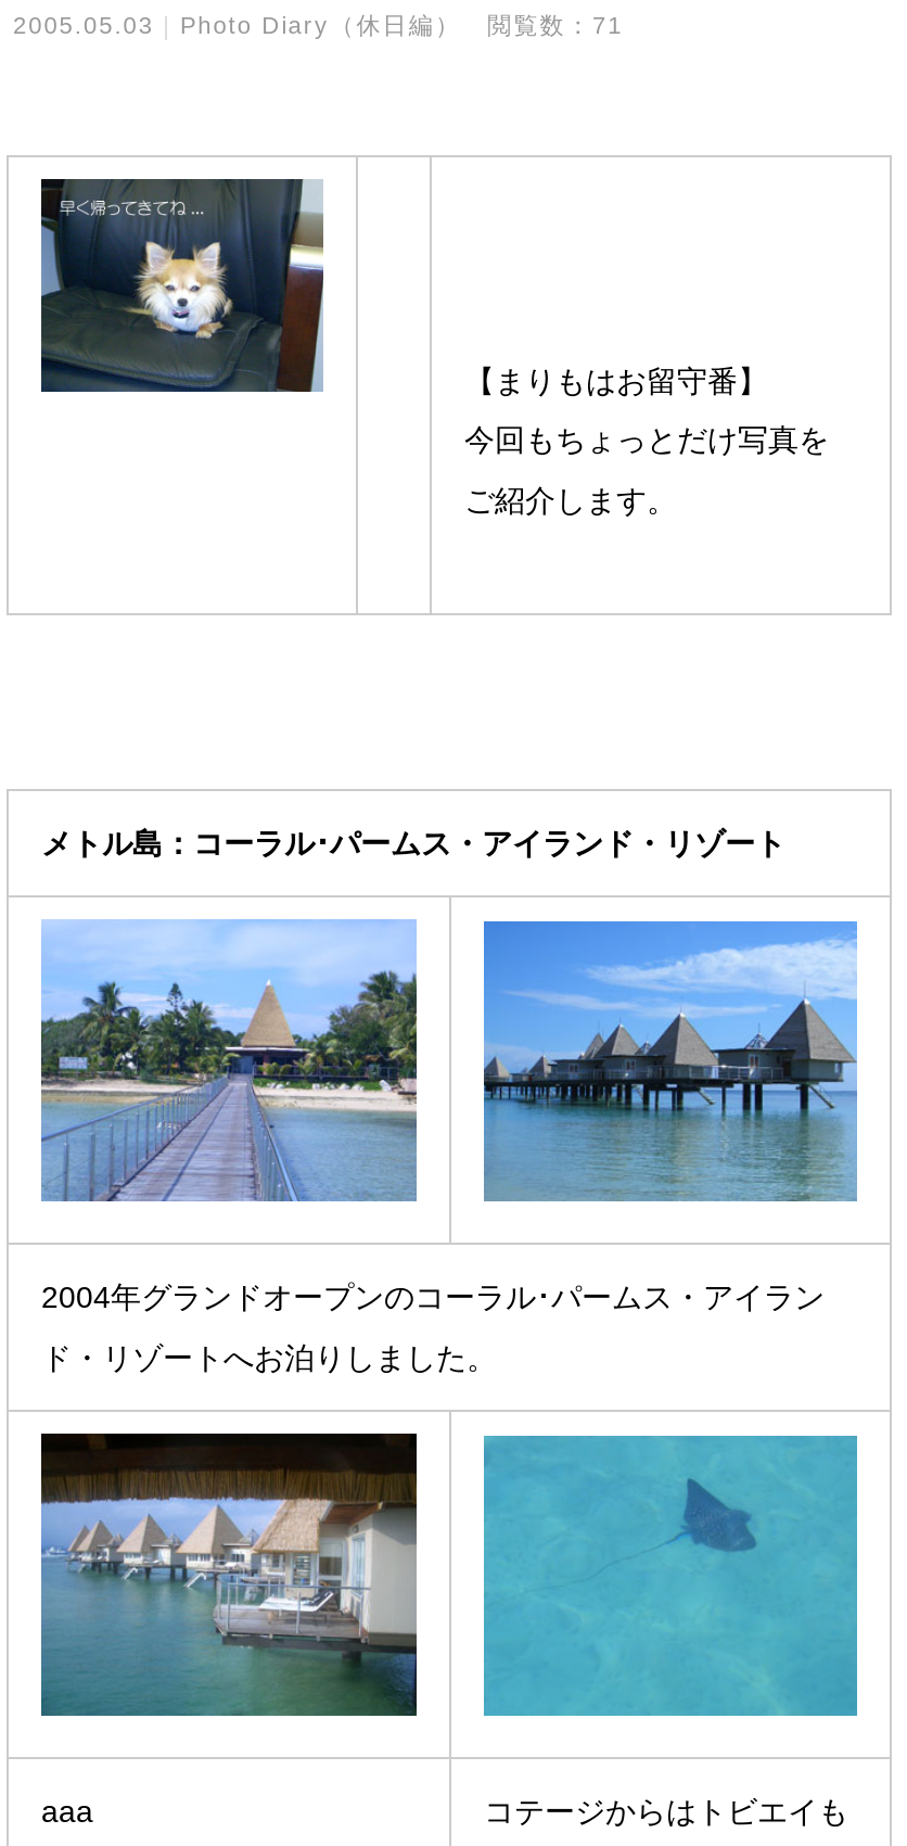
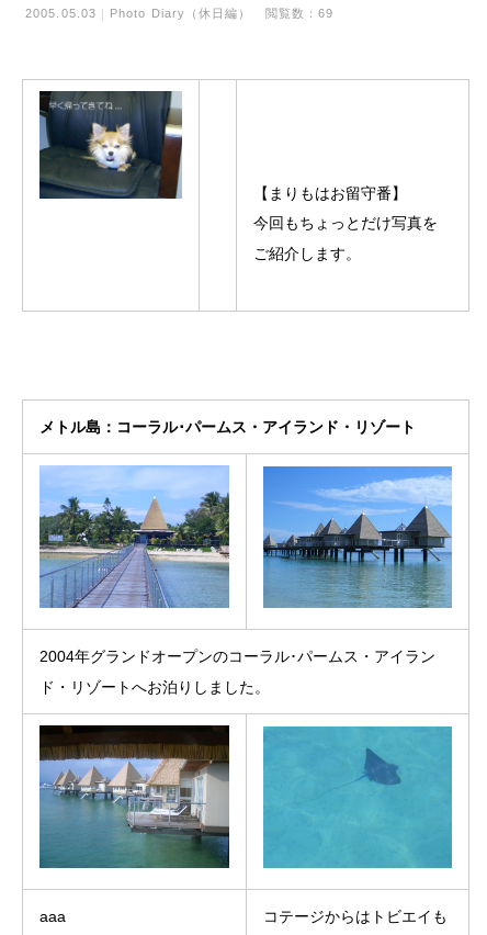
[13,12,623,38] 2005.05.03 Photo Diary（休日編） 閲覧数：71 -> [25,7,334,20] 2005.05.03 Photo Diary（休日編） 閲覧数：69

